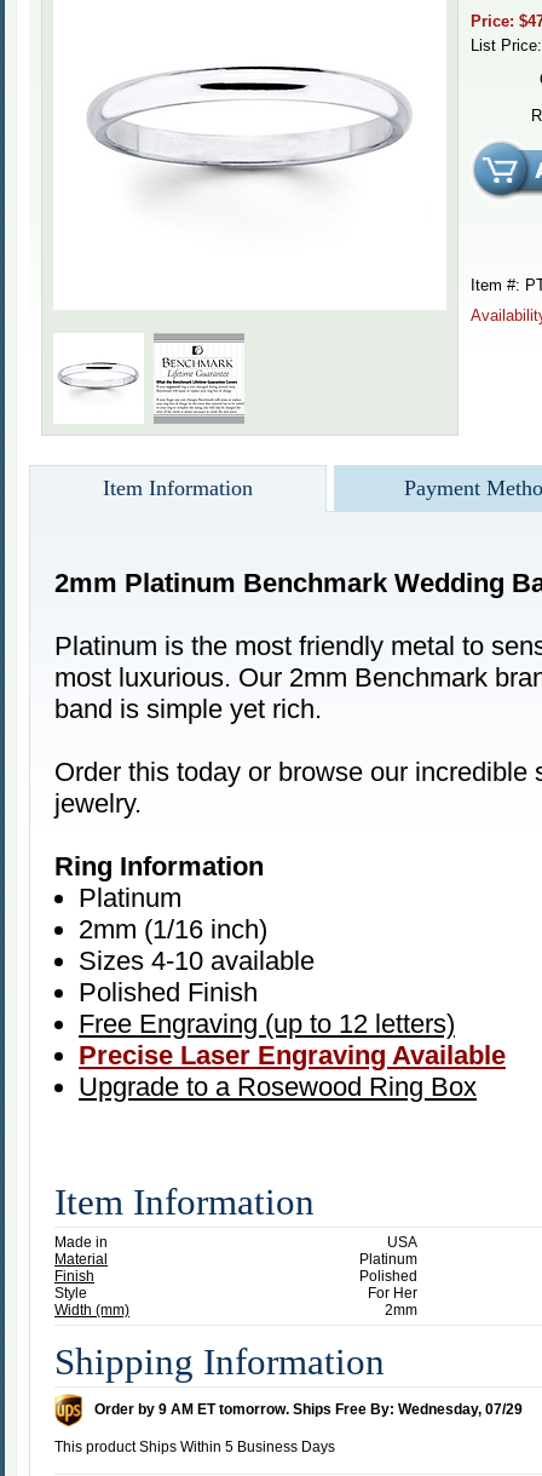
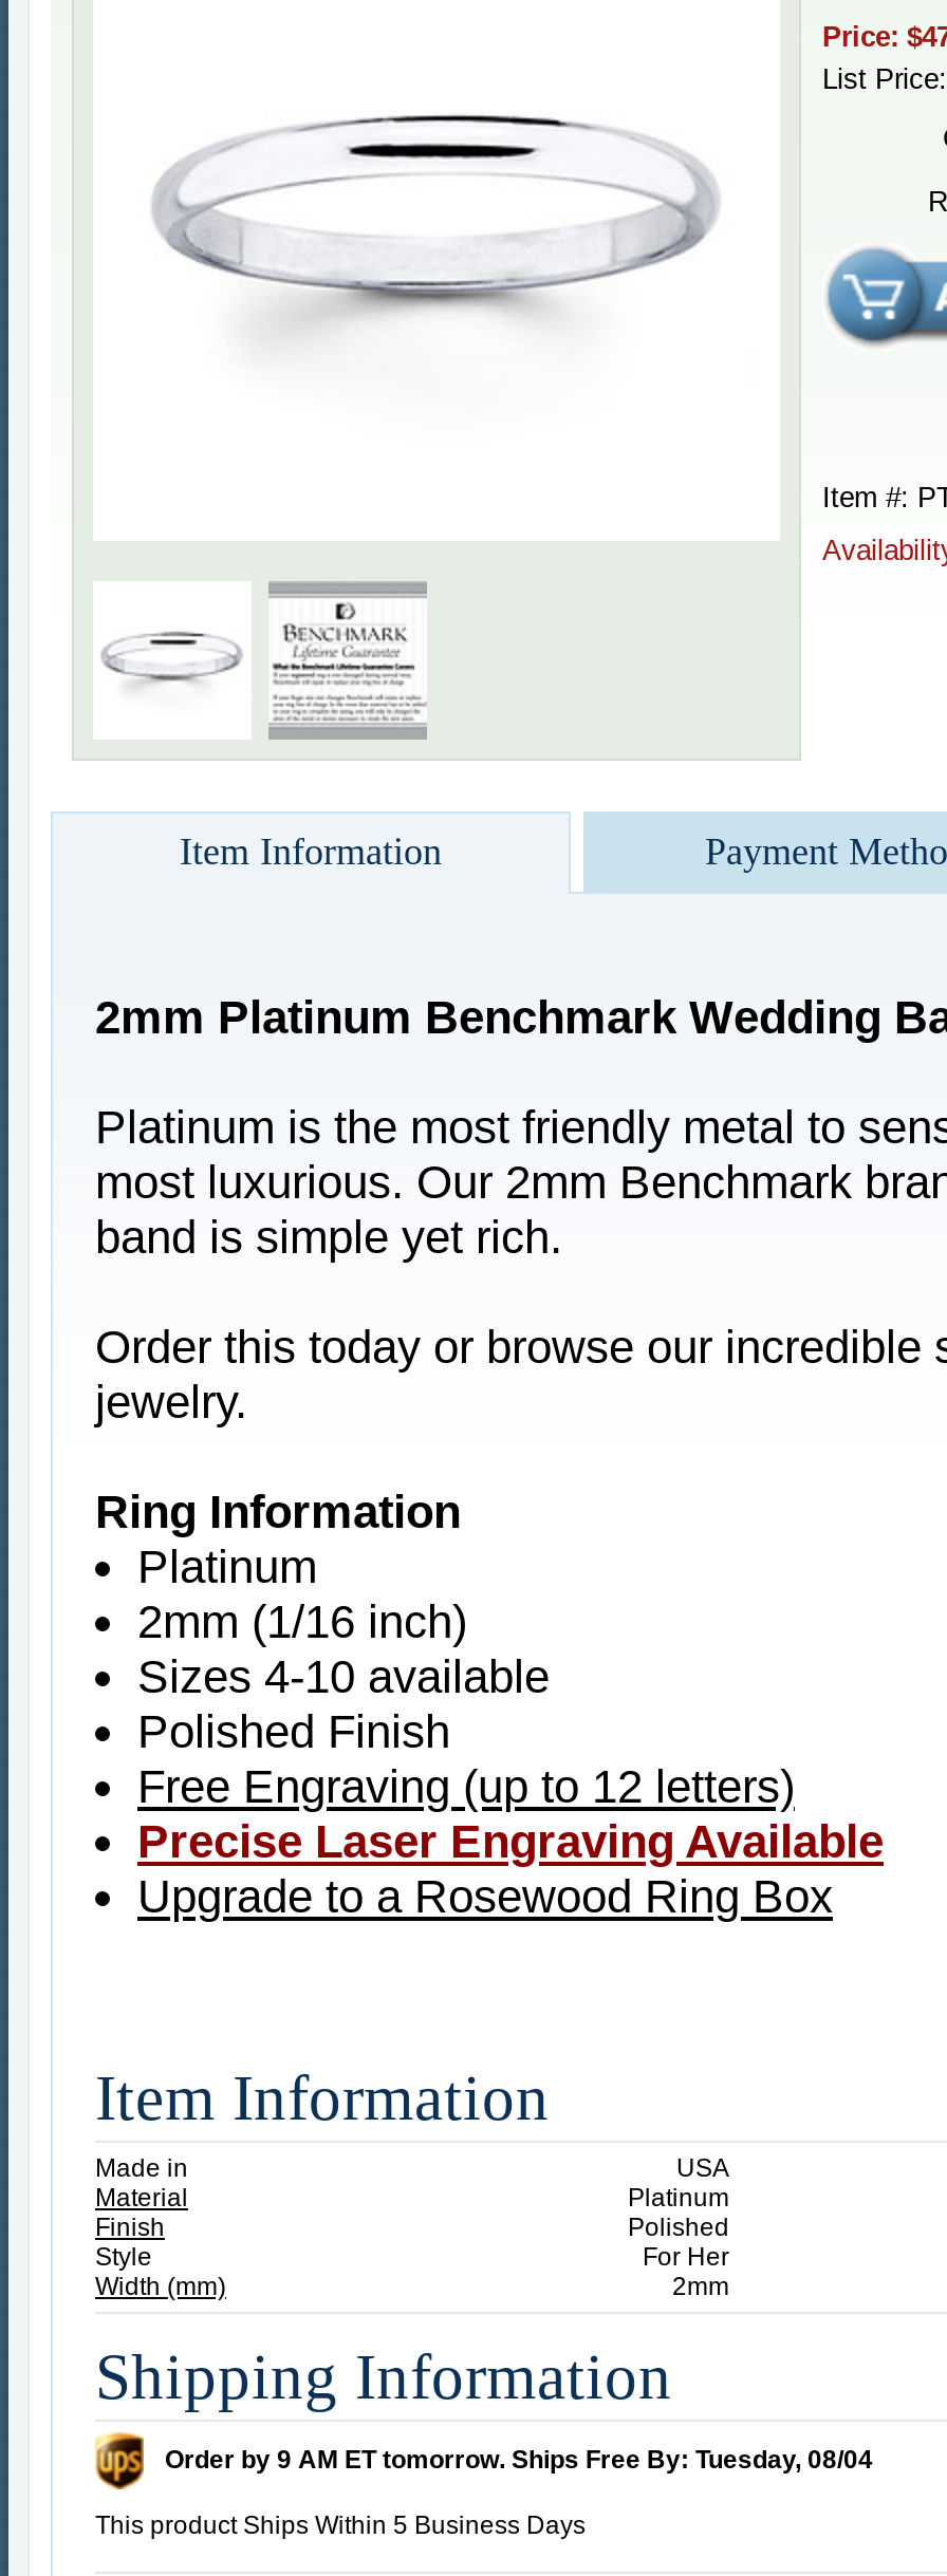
[94,1401,523,1418] Order by 9 AM ET tomorrow. Ships Free By: Wednesday, 07/29 -> [165,2445,873,2475] Order by 9 AM ET tomorrow. Ships Free By: Tuesday, 08/04

